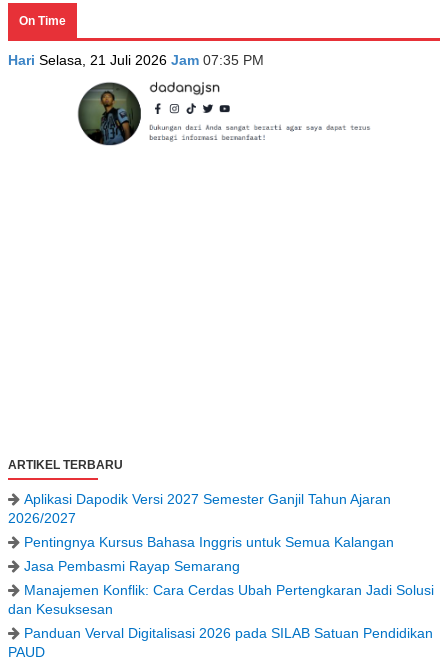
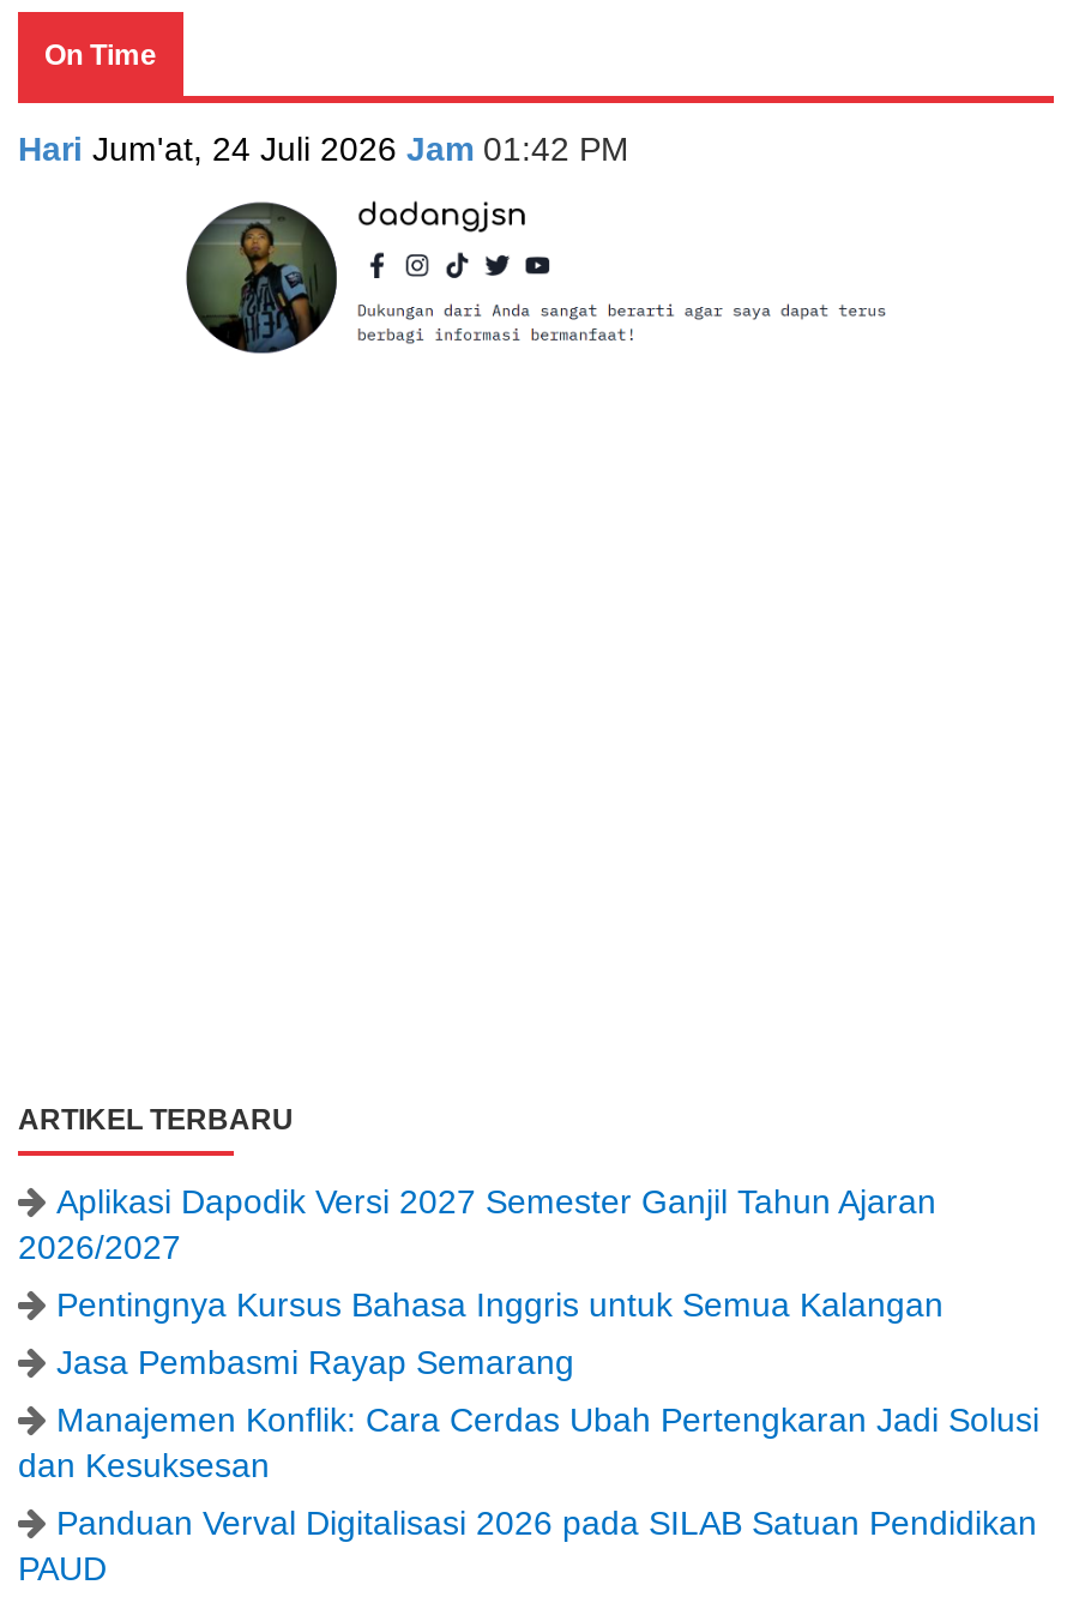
[8,52,264,68] Hari Selasa, 21 Juli 2026 Jam 07:35 PM -> [18,130,629,168] Hari Jum'at, 24 Juli 2026 Jam 01:42 PM

